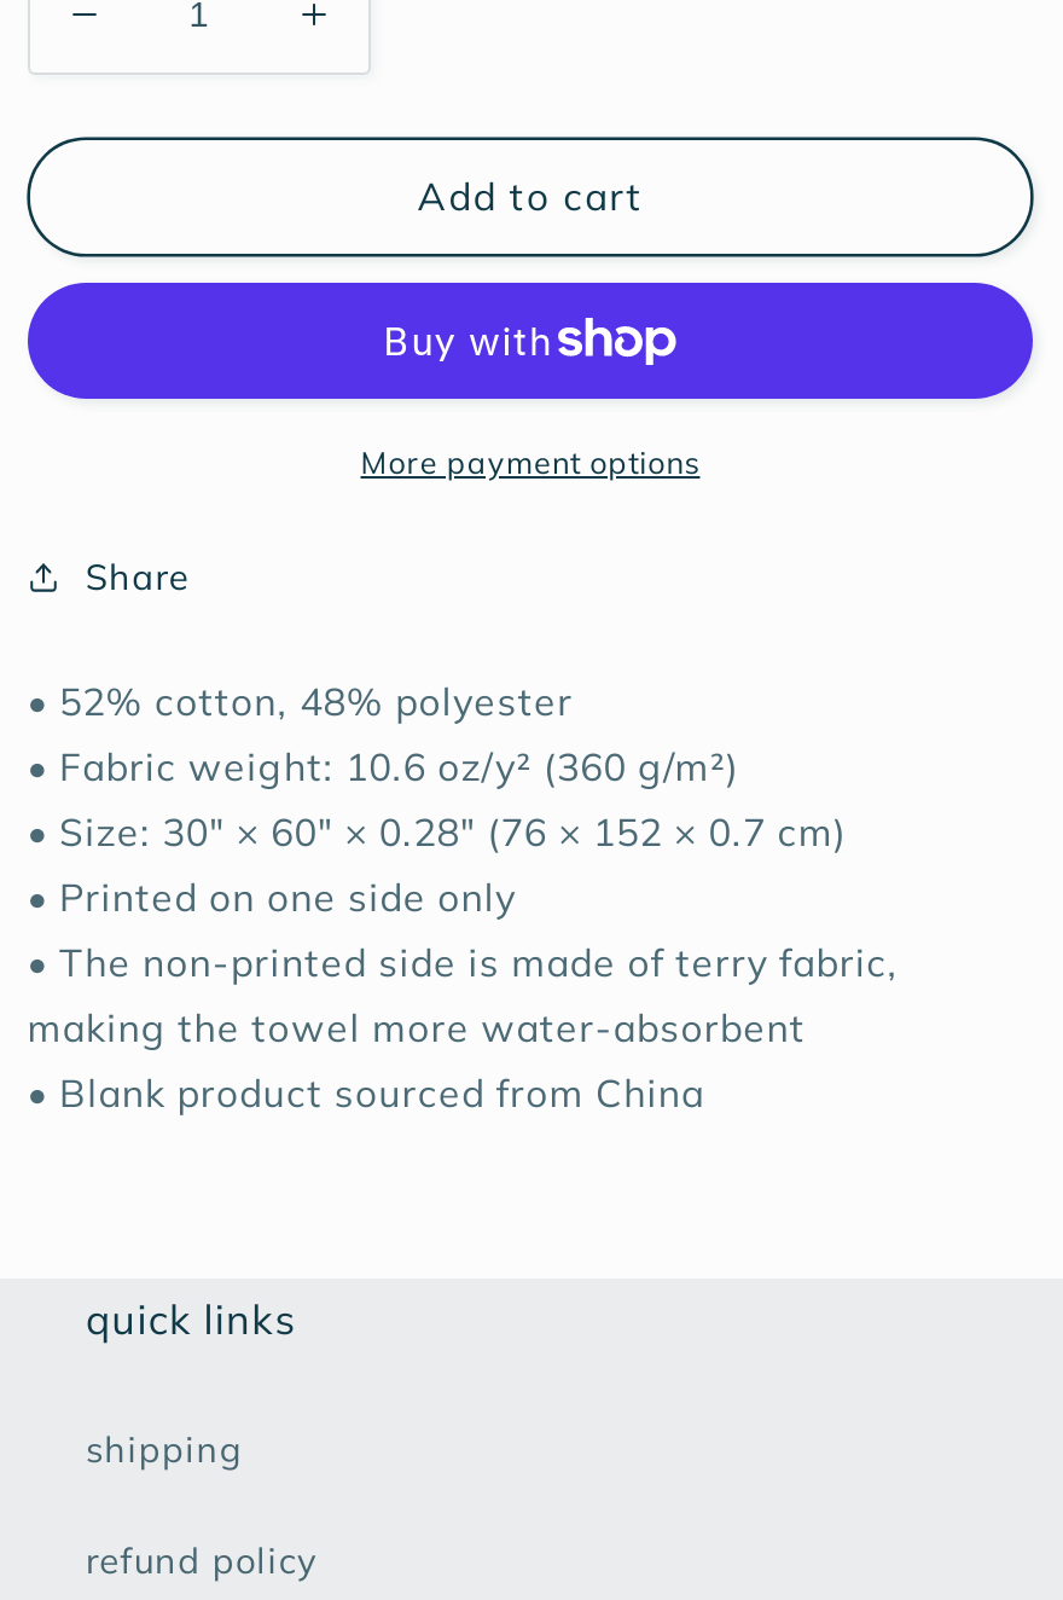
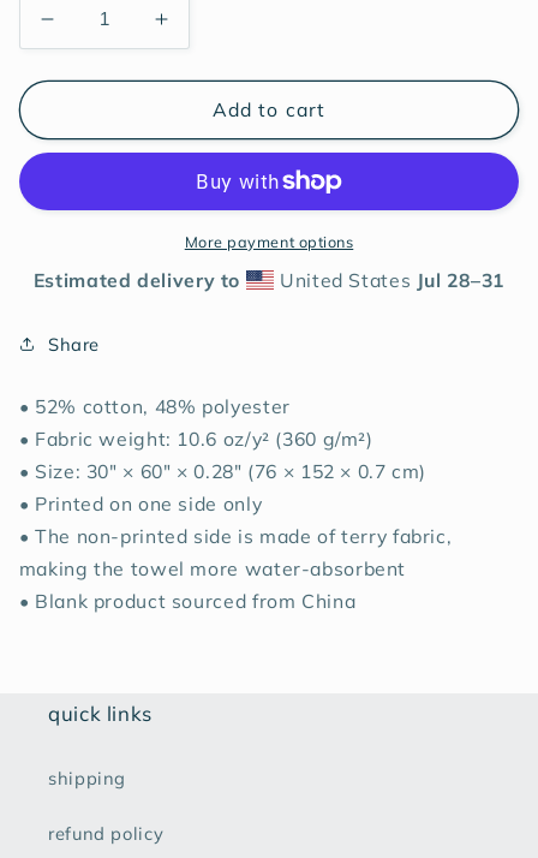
none -> [34,268,504,292] Estimated delivery to | United States Jul 28–31

